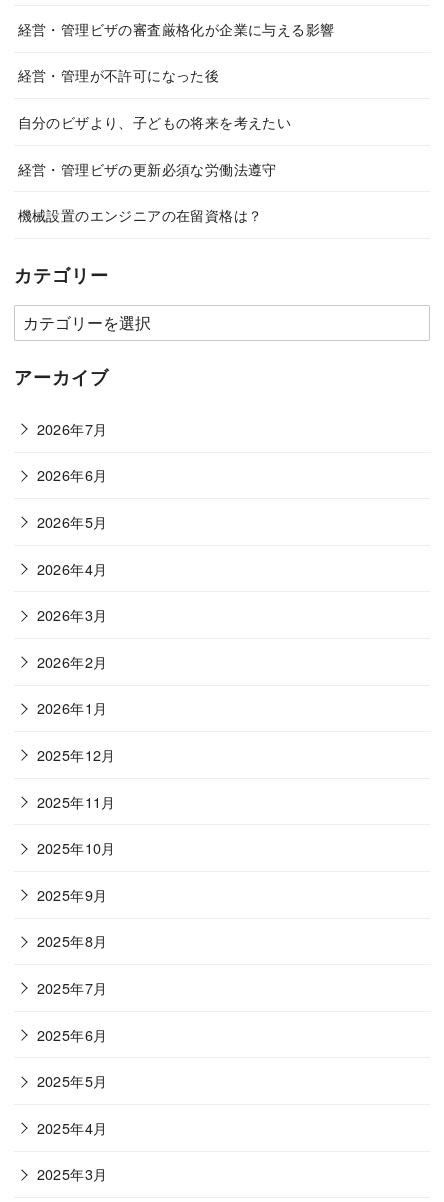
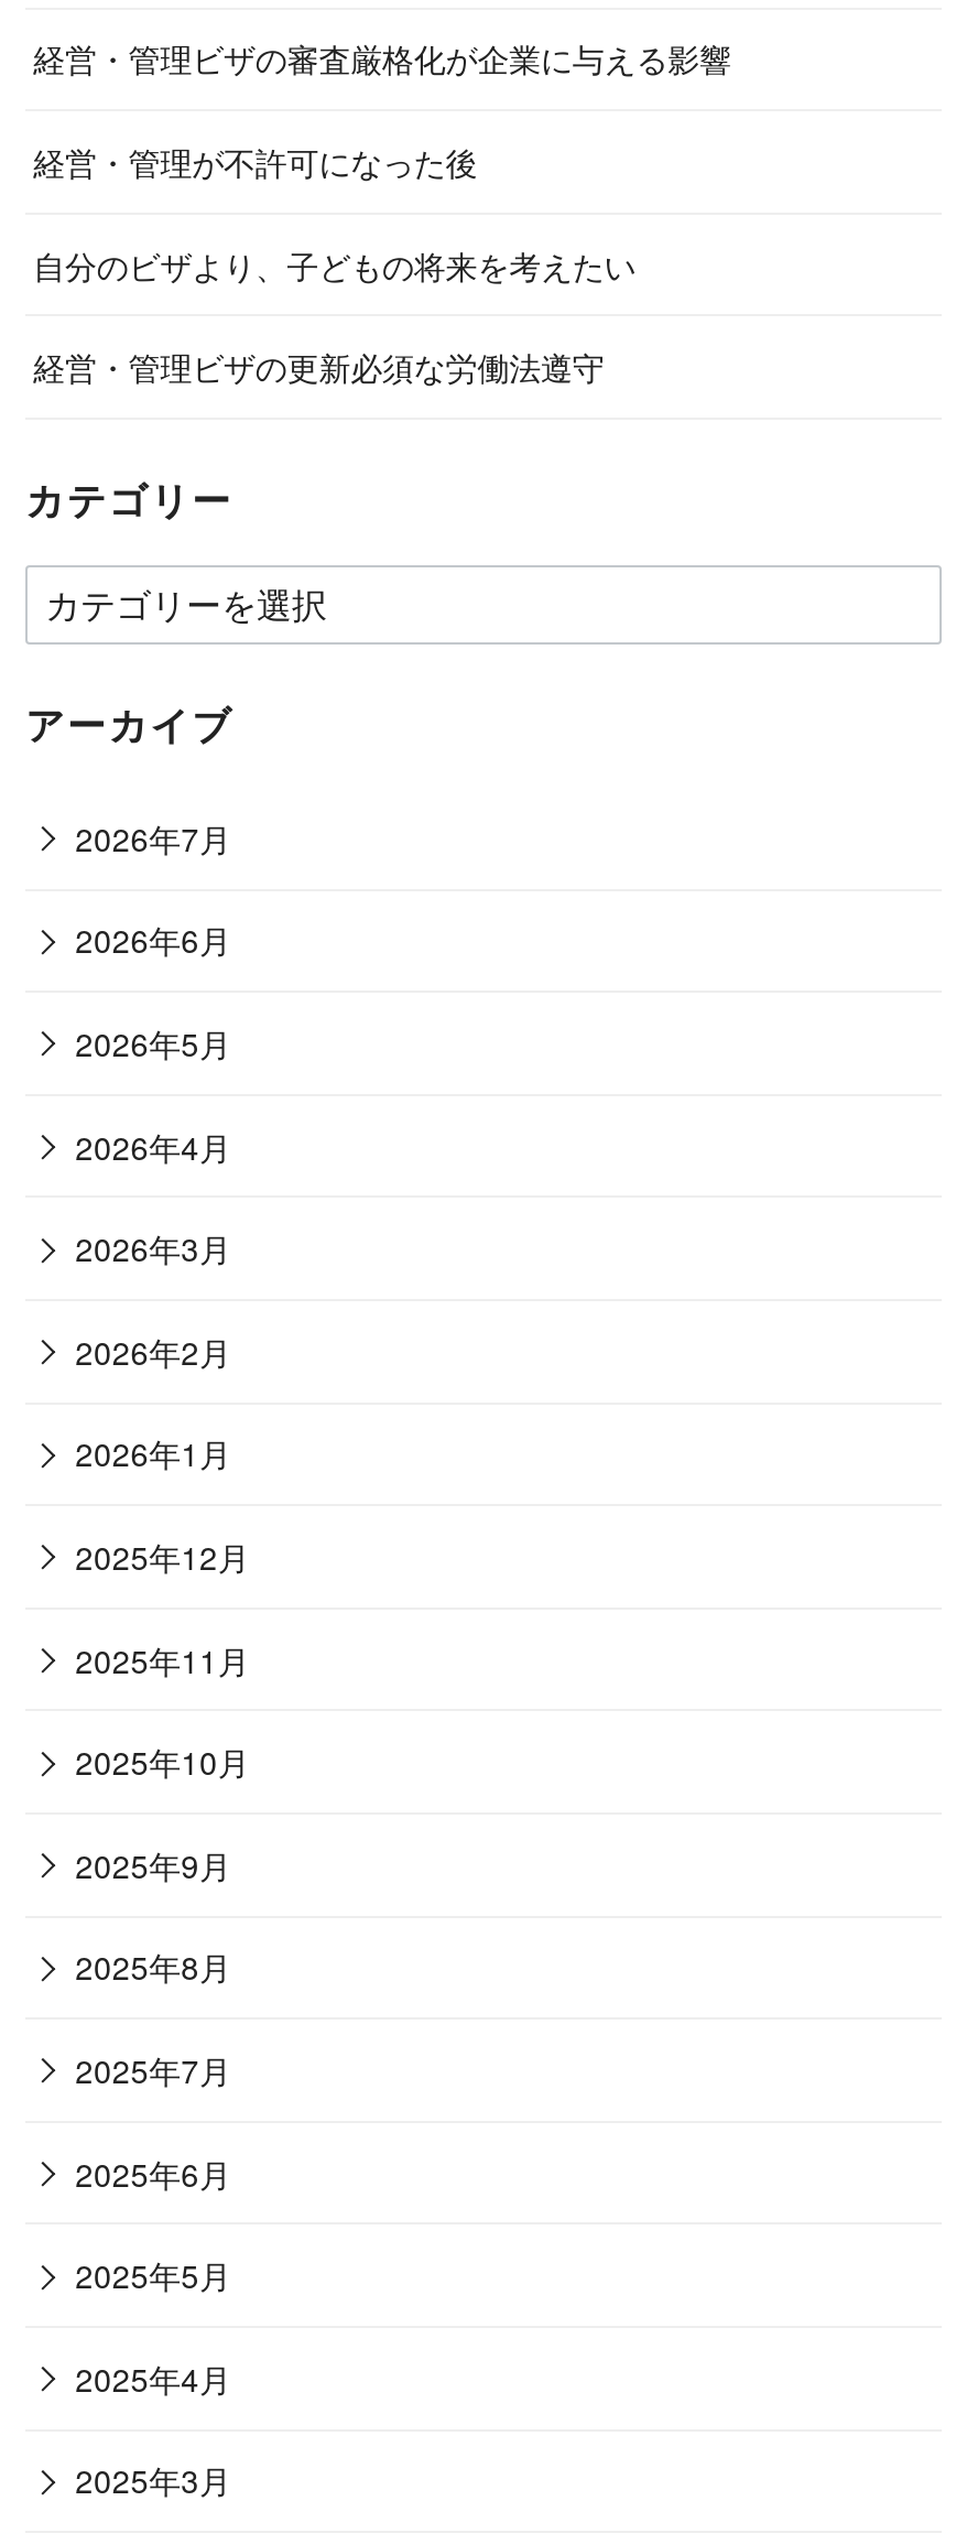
[18,204,262,225] 機械設置のエンジニアの在留資格は？ -> none

